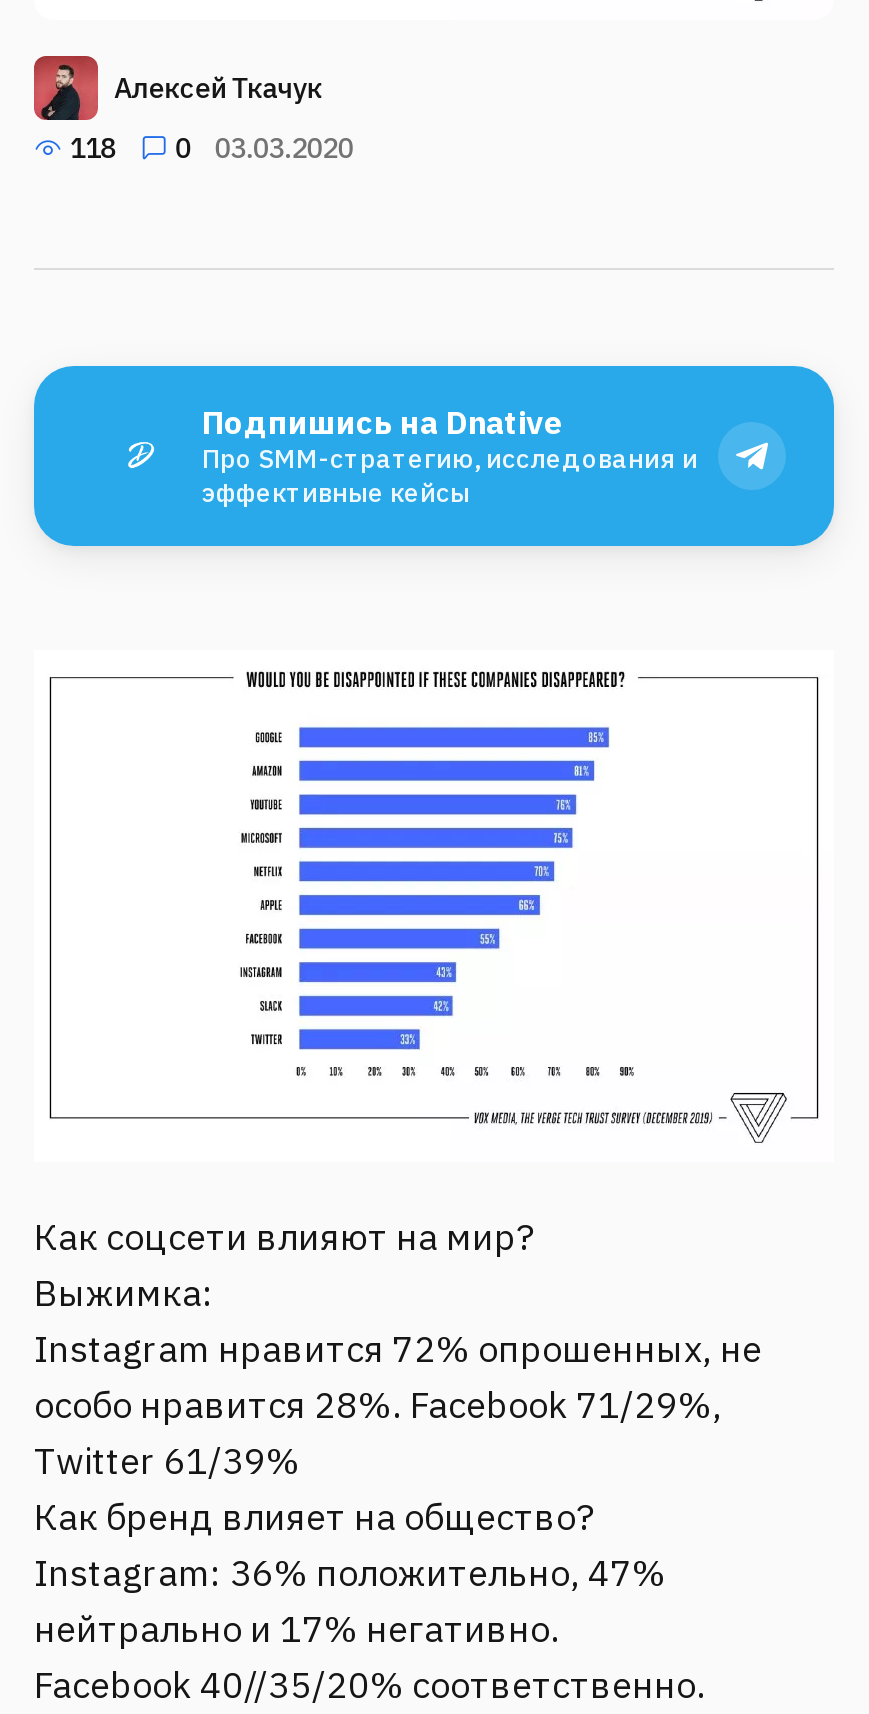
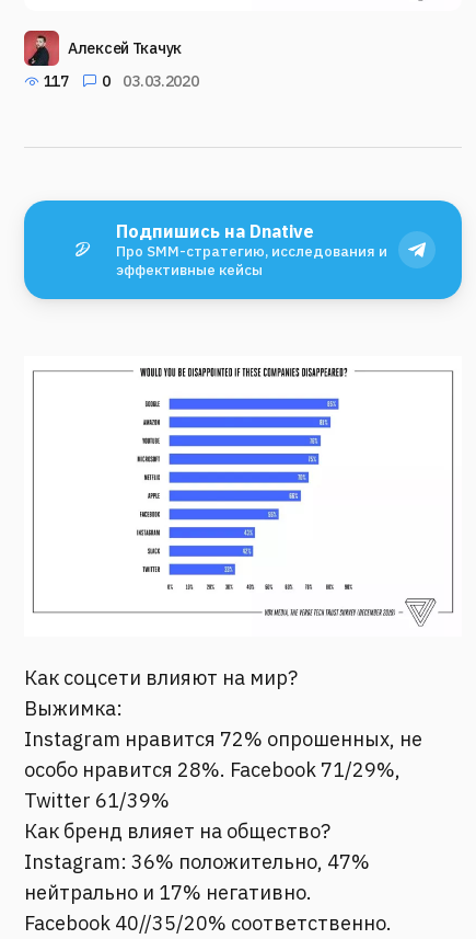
[69,130,353,166] 118 0 03.03.2020 -> [43,71,199,91] 117 0 03.03.2020

